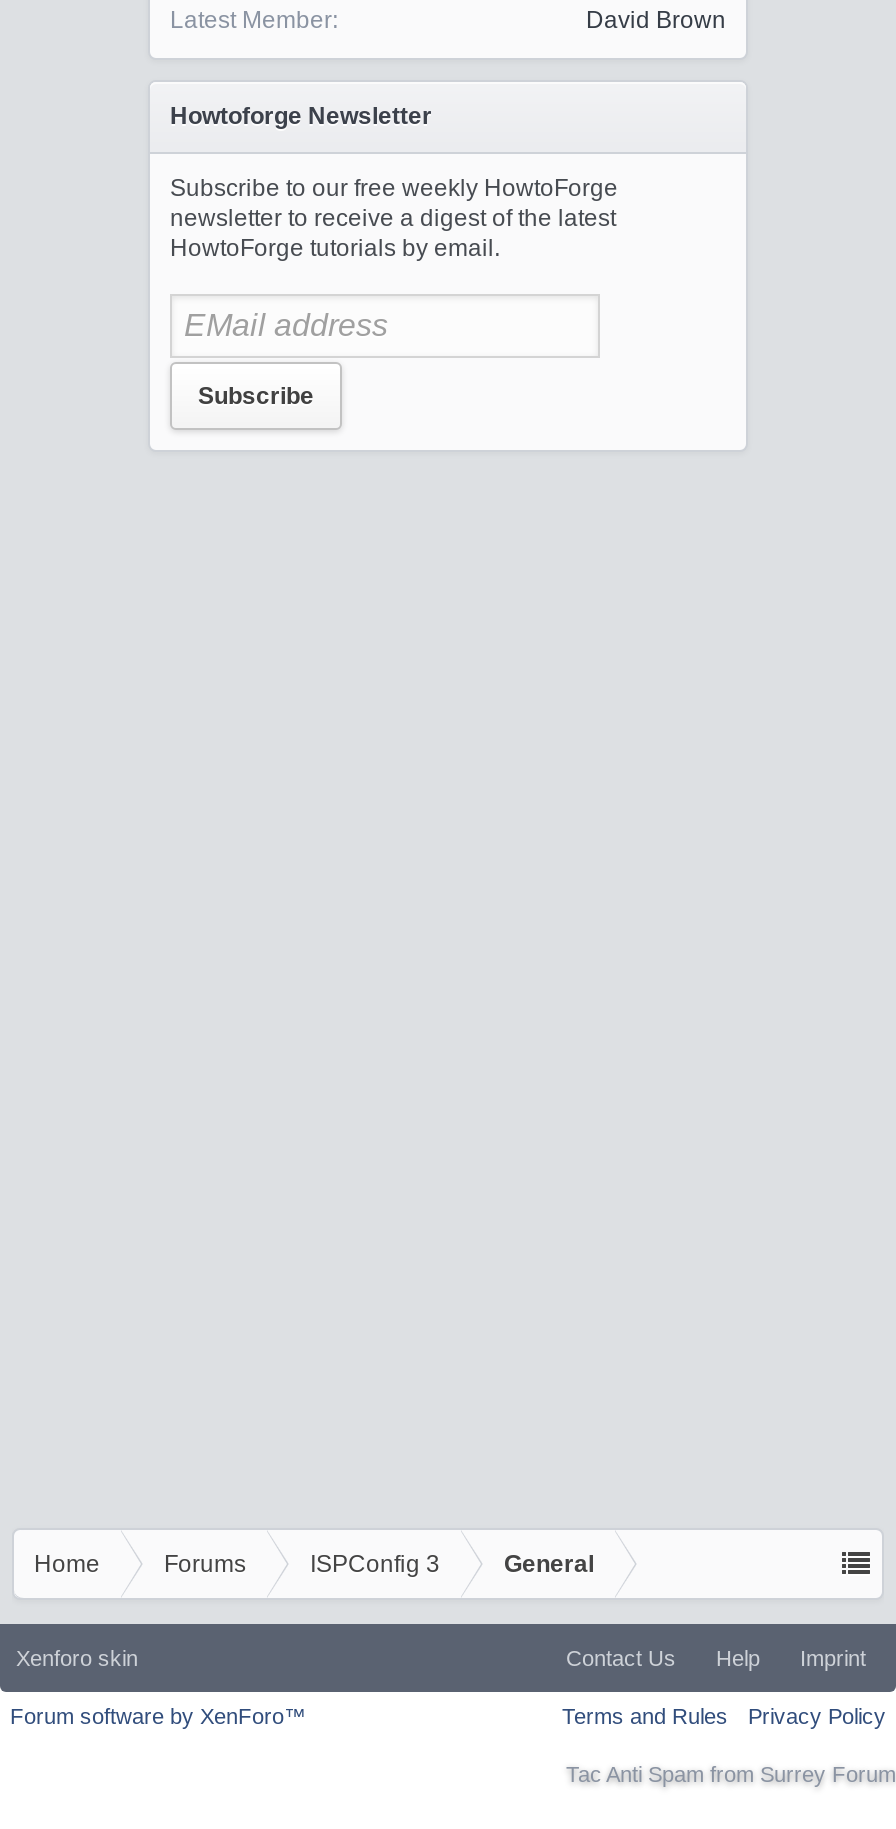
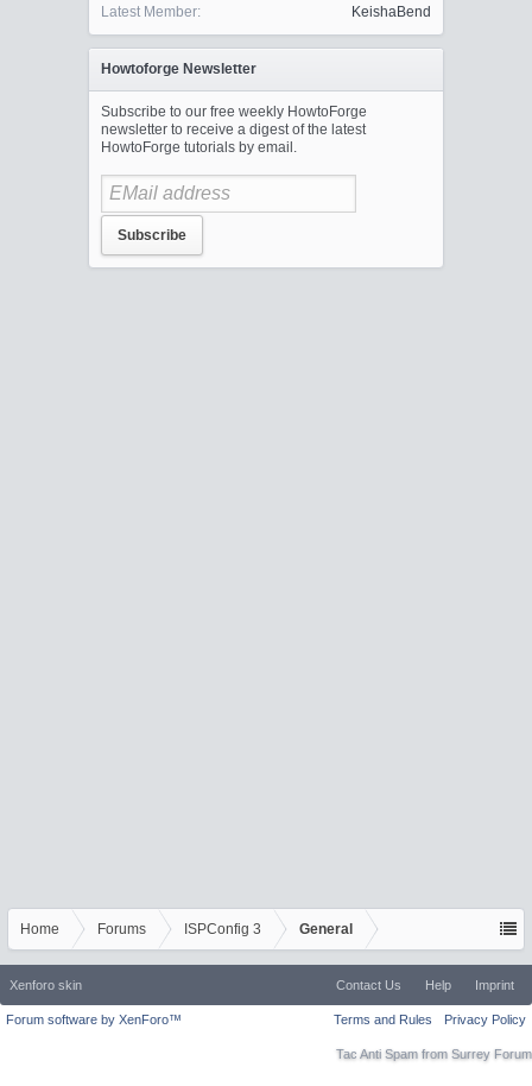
[586,6,726,34] David Brown -> [351,4,431,20] KeishaBend

